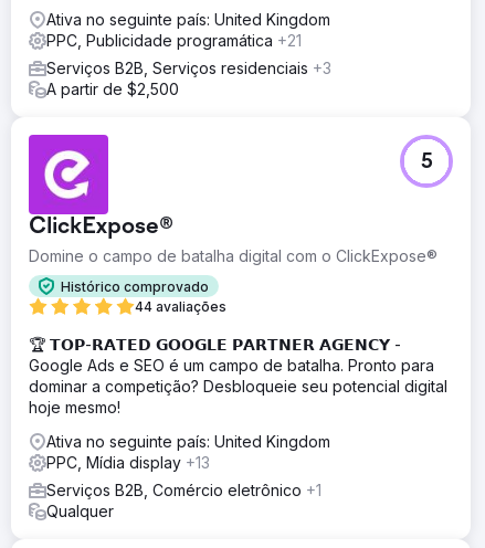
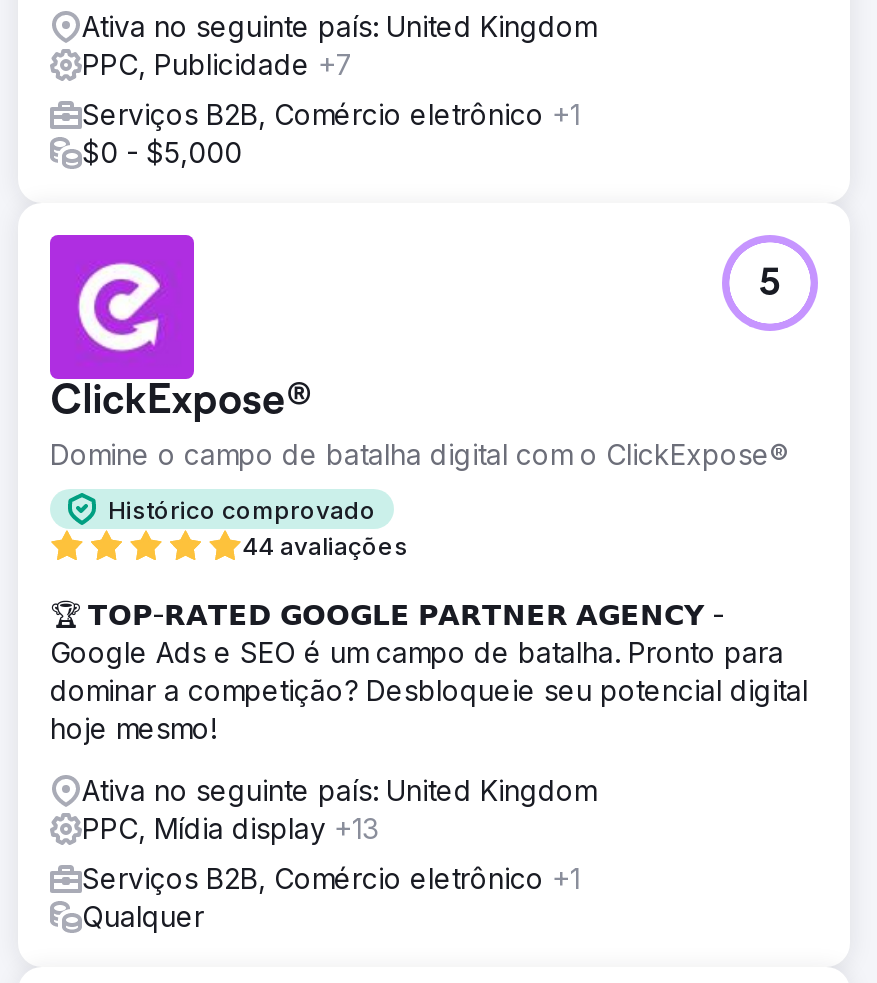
[46,31,302,50] PPC, Publicidade programática +21 -> [82,47,354,81] PPC, Publicidade +7
[46,59,331,98] Serviços B2B, Serviços residenciais +3 | A partir de $2,500 -> [82,97,580,169] Serviços B2B, Comércio eletrônico +1 | $0 - $5,000

